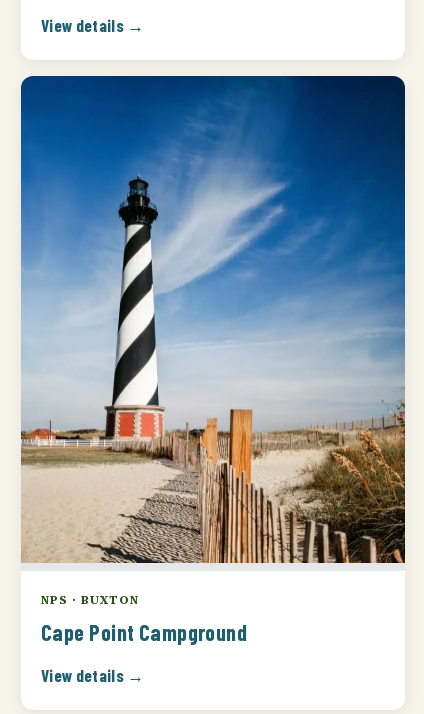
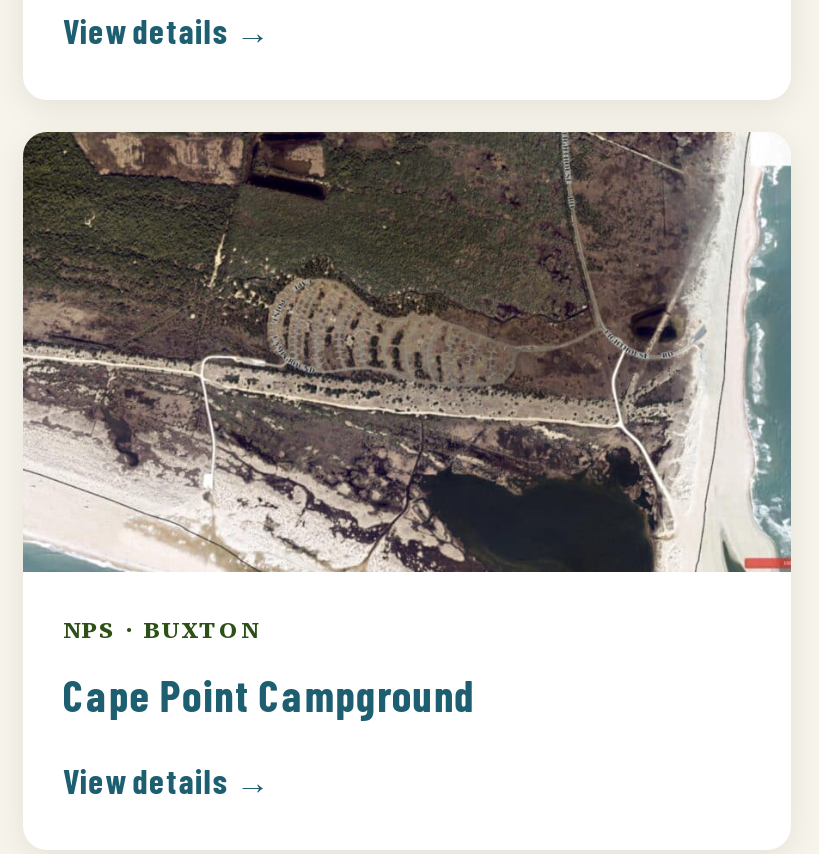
[20,75,406,564] [image] -> [21,130,793,576] [image]

